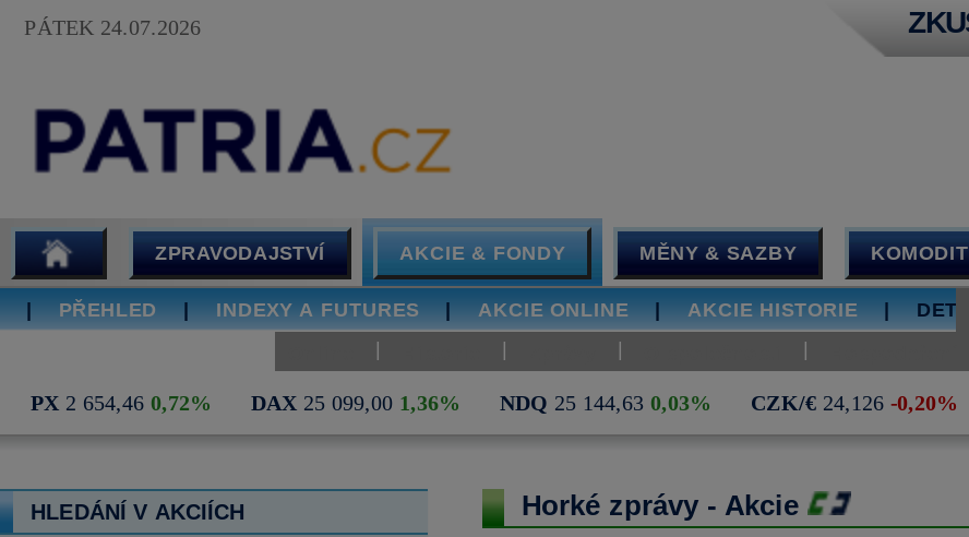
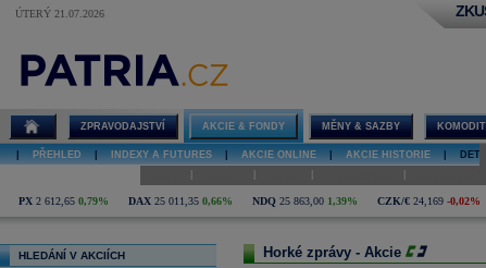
[24,15,201,39] PÁTEK 24.07.2026 -> [15,8,104,20] ÚTERÝ 21.07.2026
[31,391,212,415] PX 2 654,46 0,72% -> [18,195,109,207] PX 2 612,65 0,79%
[251,391,460,415] DAX 25 099,00 1,36% -> [128,195,233,207] DAX 25 011,35 0,66%
[500,391,711,415] NDQ 25 144,63 0,03% -> [252,195,358,207] NDQ 25 863,00 1,39%
[751,391,958,415] CZK/€ 24,126 -0,20% -> [377,195,481,207] CZK/€ 24,169 -0,02%

